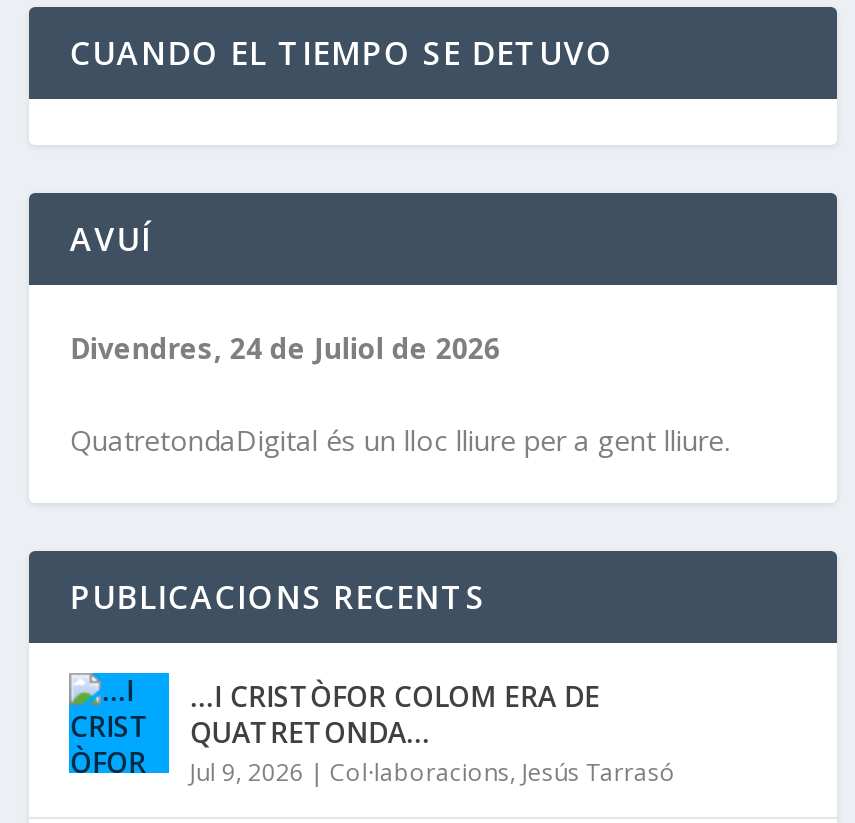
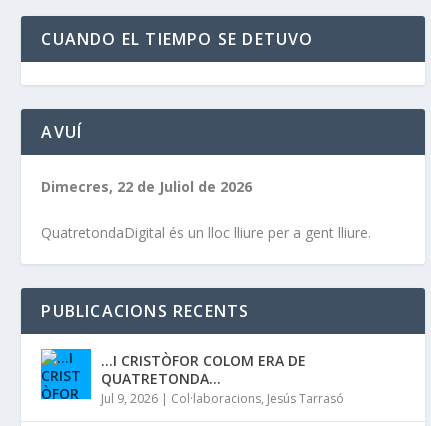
[70,330,500,368] Divendres, 24 de Juliol de 2026 -> [41,177,252,196] Dimecres, 22 de Juliol de 2026

